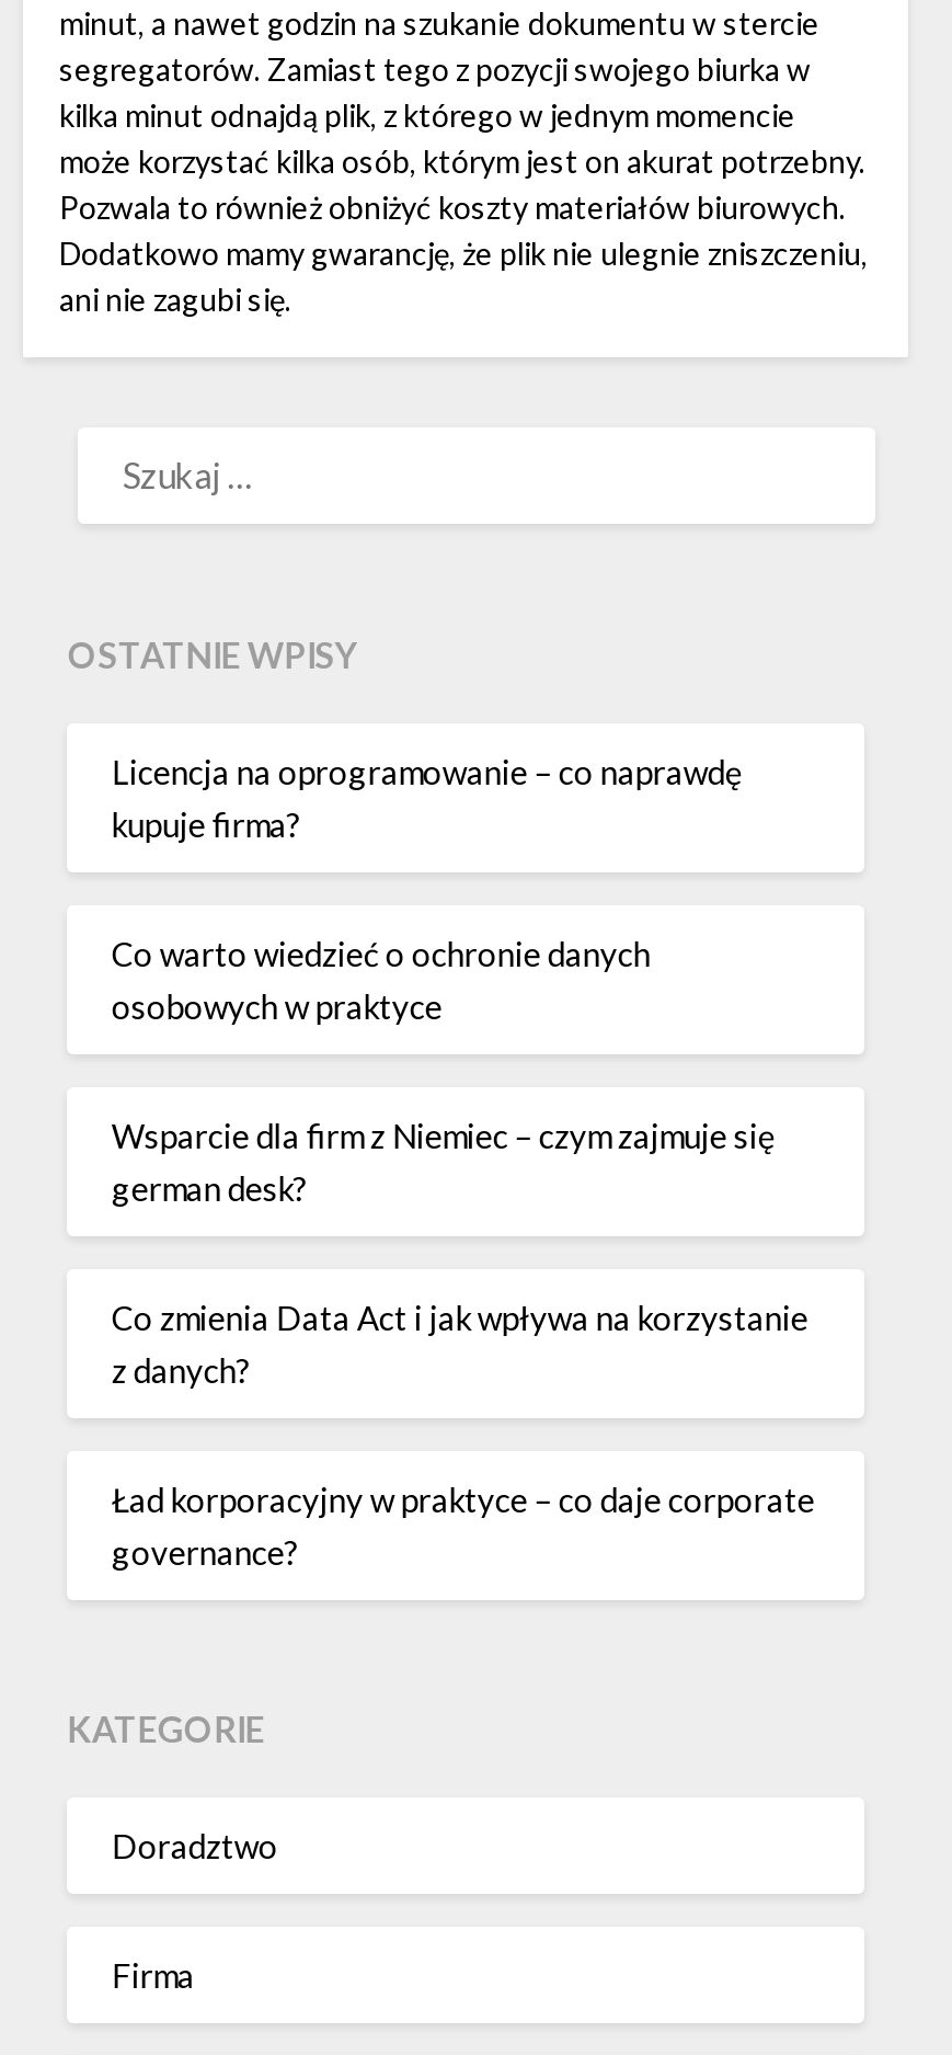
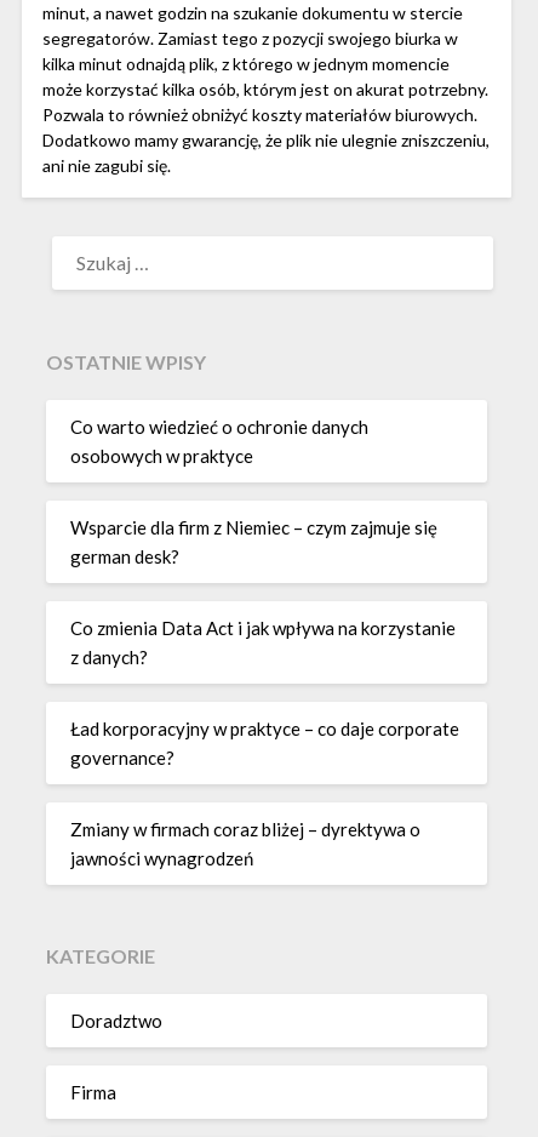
[112,751,743,843] Licencja na oprogramowanie – co naprawdę | kupuje firma? -> none
moved [112,933,815,1571] -> [71,415,460,768]: Co warto wiedzieć o ochronie danych | osobowych w praktyce | Wsparcie dla firm z Niemiec – czym zajmuje się | german desk? | Co zmienia Data Act i jak wpływa na korzystanie | z danych? | Ład korporacyjny w praktyce – co daje corporate | governance?
none -> [71,818,421,869] Zmiany w firmach coraz bliżej – dyrektywa o | jawności wynagrodzeń

